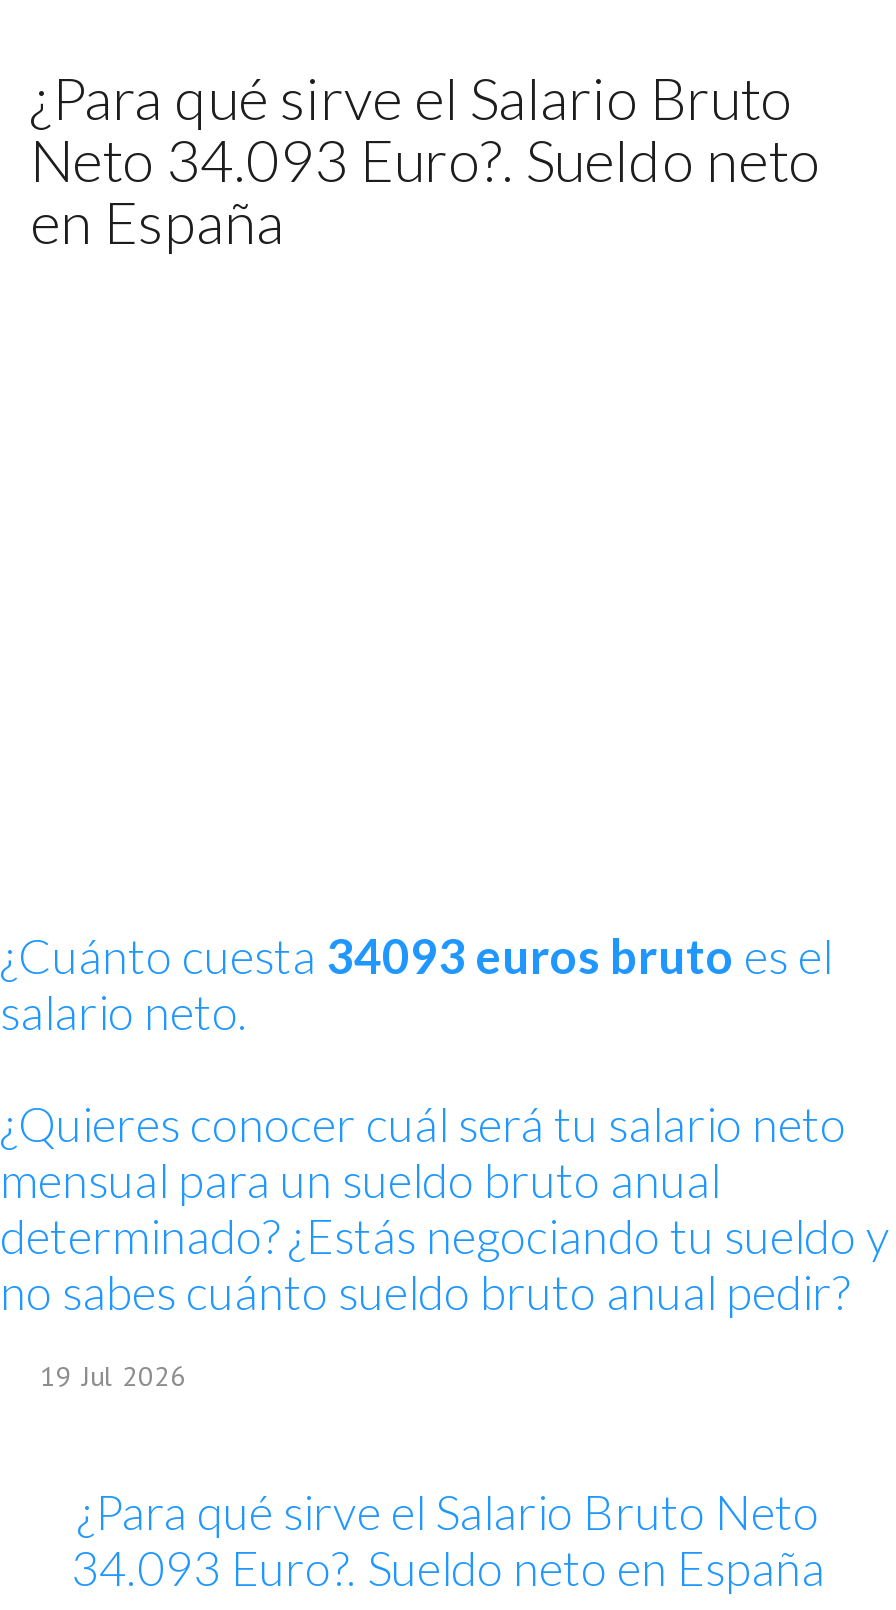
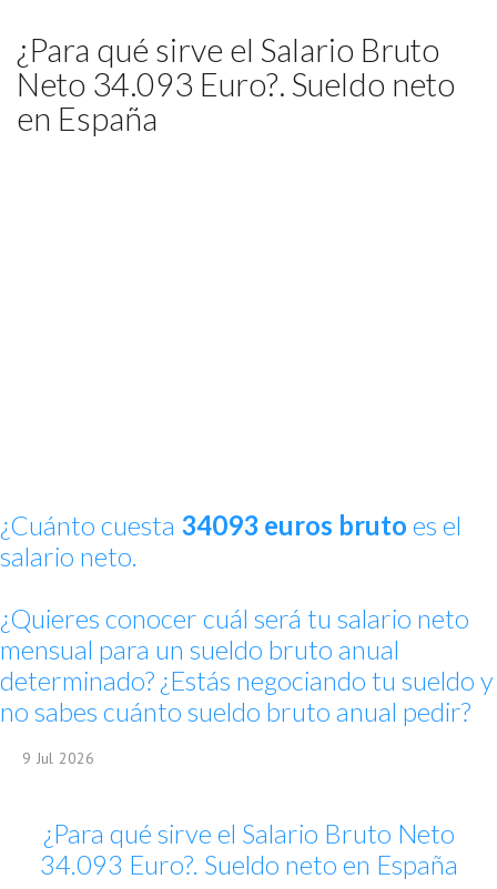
[40,1358,186,1394] 19 Jul 2026 -> [22,748,94,768] 9 Jul 2026

